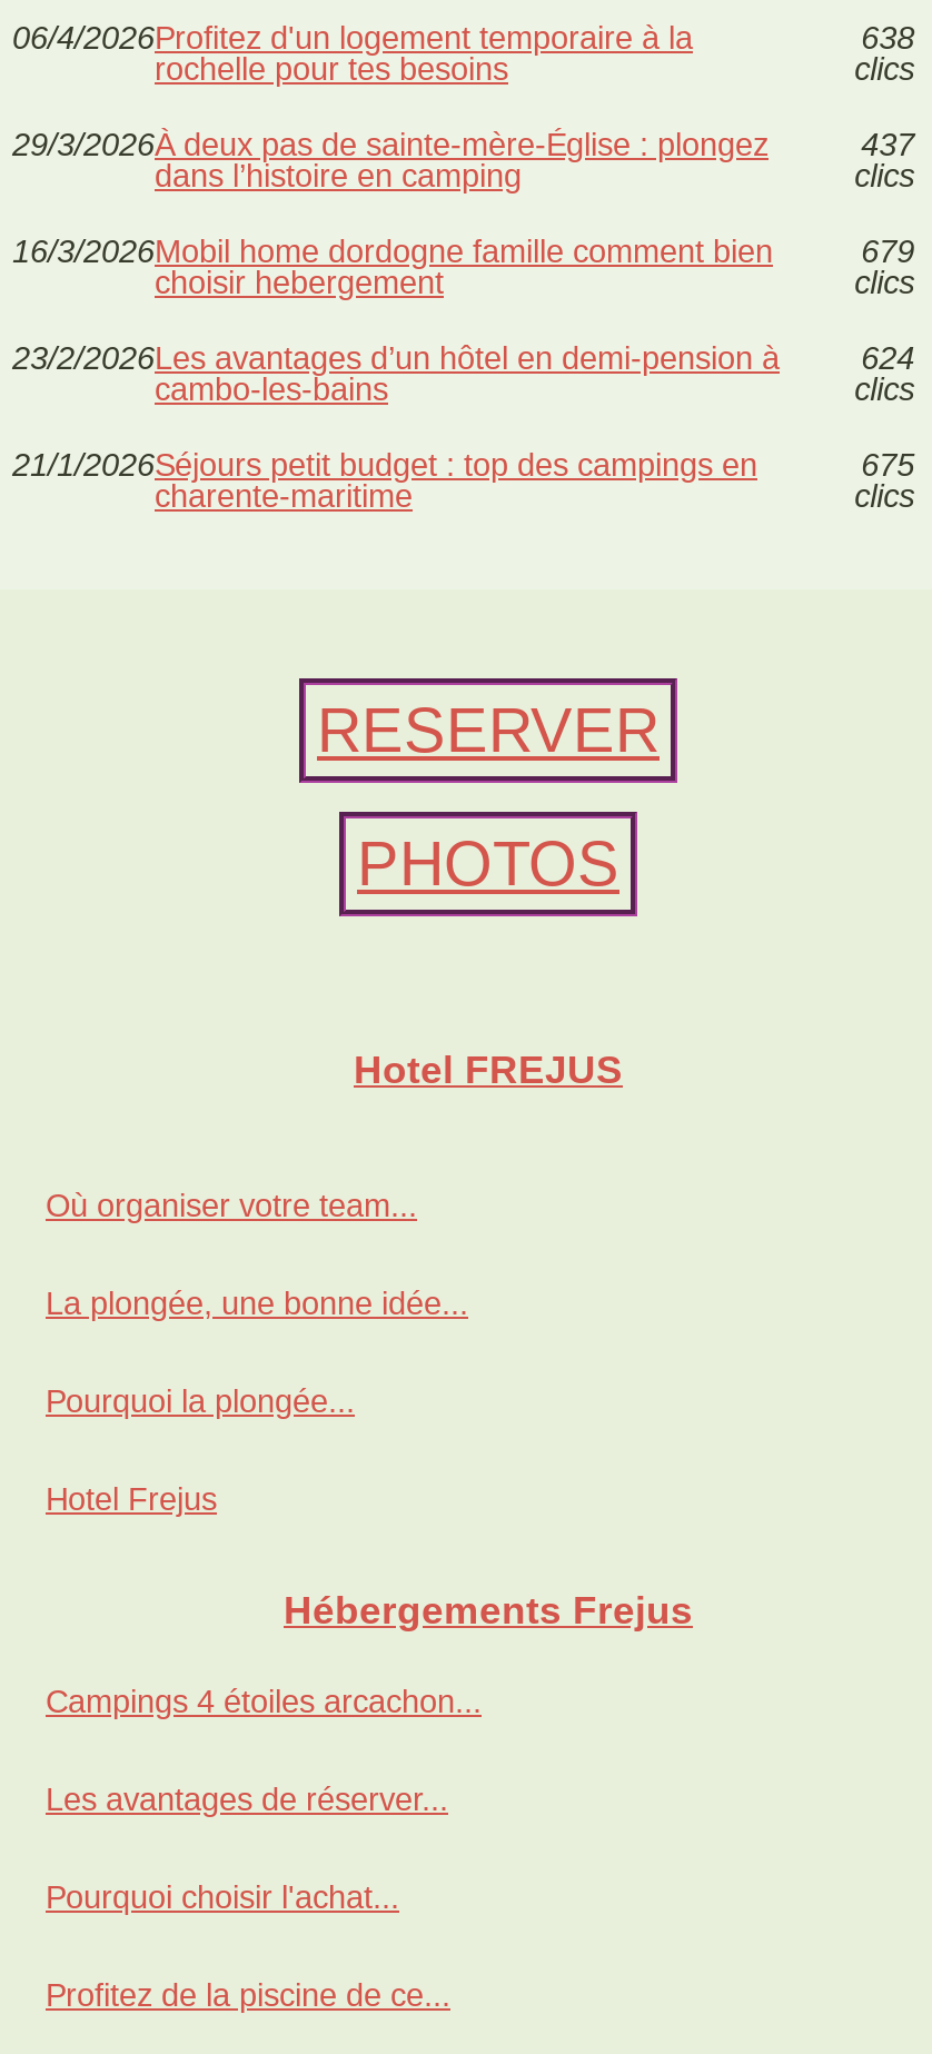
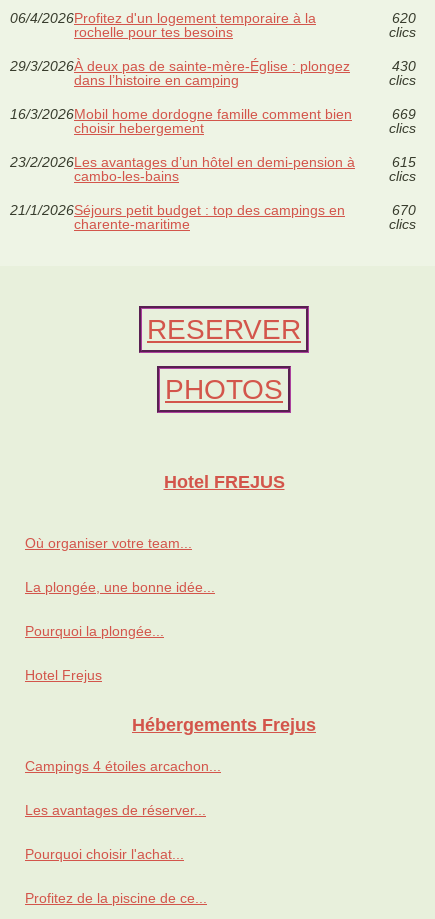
[861,20,914,55] 638 -> [392,10,416,26] 620
[861,126,914,162] 437 -> [392,58,416,74] 430
[861,233,914,269] 679 -> [392,106,416,122] 669
[861,340,914,375] 624 -> [392,154,416,170] 615
[861,447,914,482] 675 -> [392,202,416,218] 670

